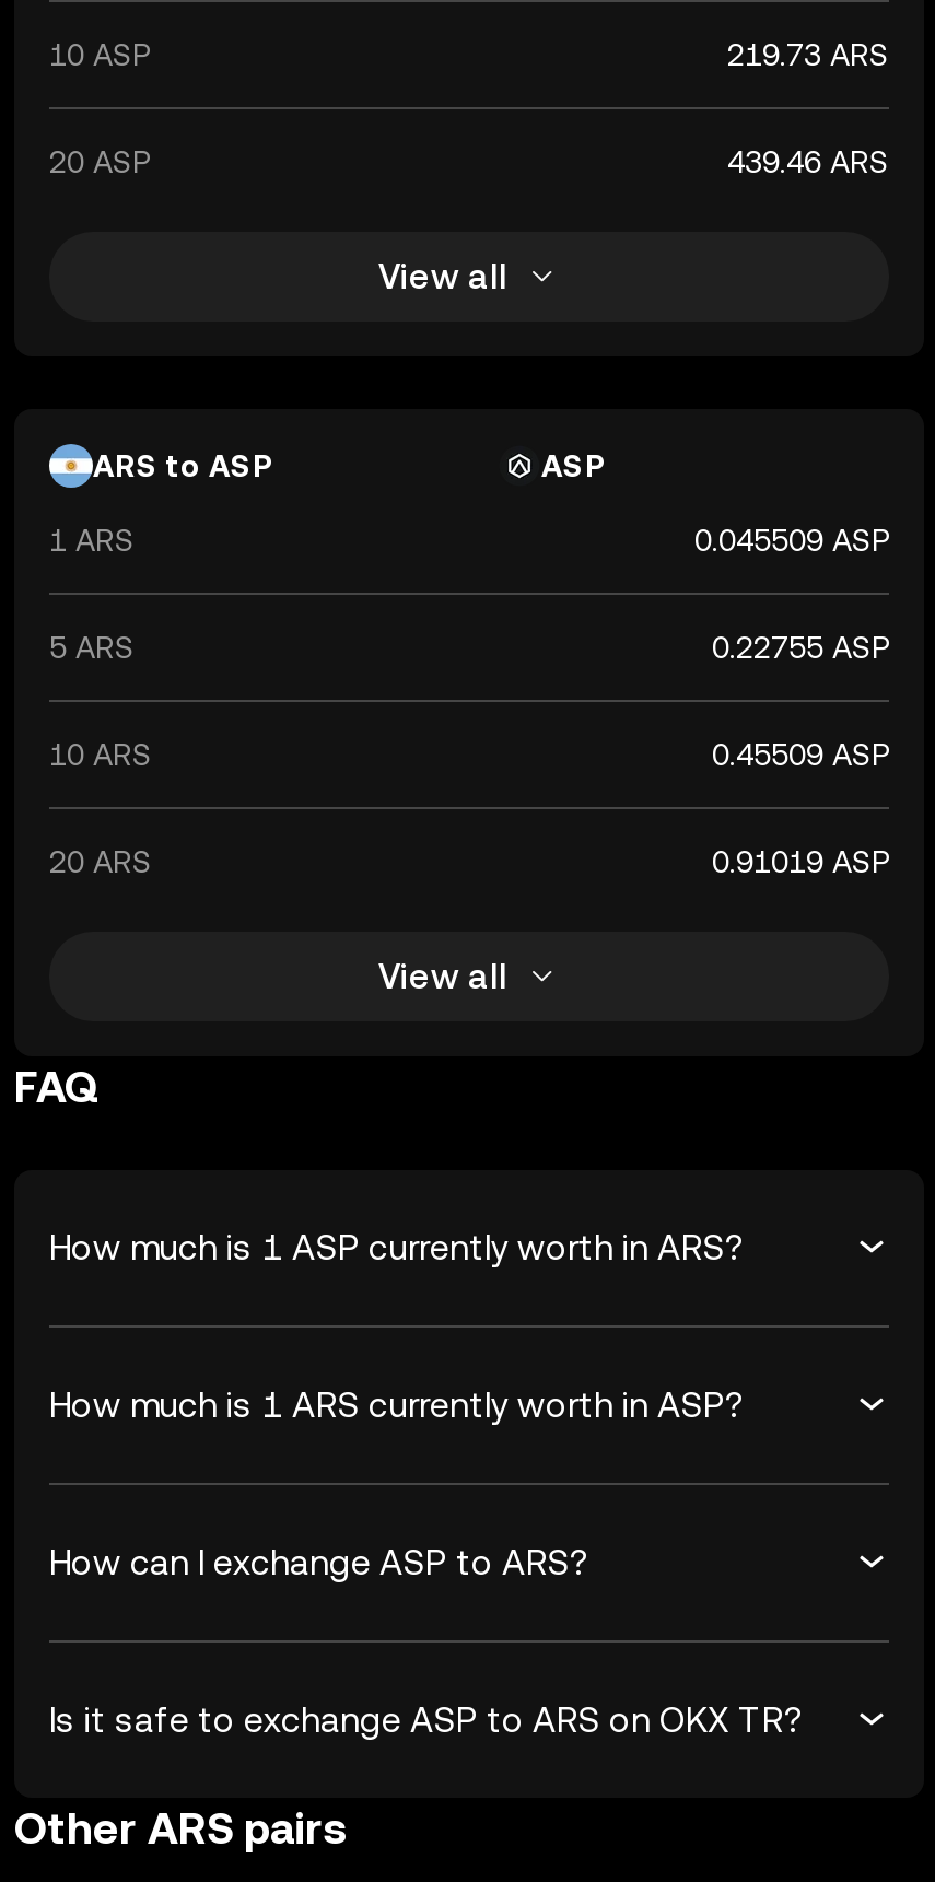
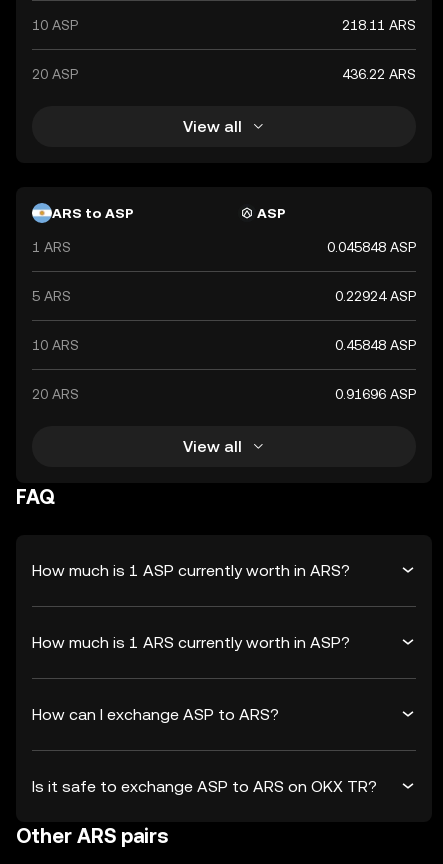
[727,37,889,72] 219.73 ARS -> [342,17,416,33] 218.11 ARS
[727,144,889,179] 439.46 ARS -> [342,66,416,82] 436.22 ARS
[694,523,889,558] 0.045509 ASP -> [327,239,416,255] 0.045848 ASP
[712,630,889,665] 0.22755 ASP -> [335,288,416,304] 0.22924 ASP
[712,737,889,772] 0.45509 ASP -> [335,337,416,353] 0.45848 ASP
[712,844,889,879] 0.91019 ASP -> [335,386,416,402] 0.91696 ASP

